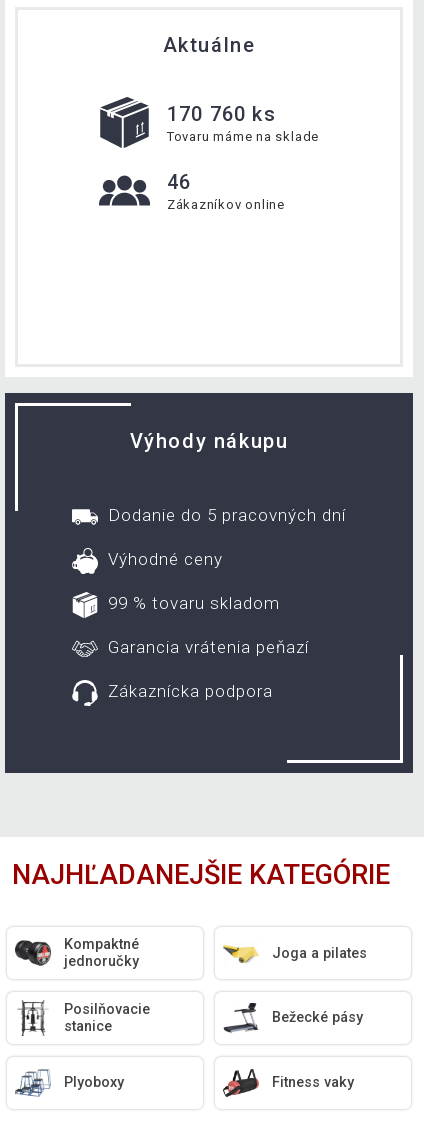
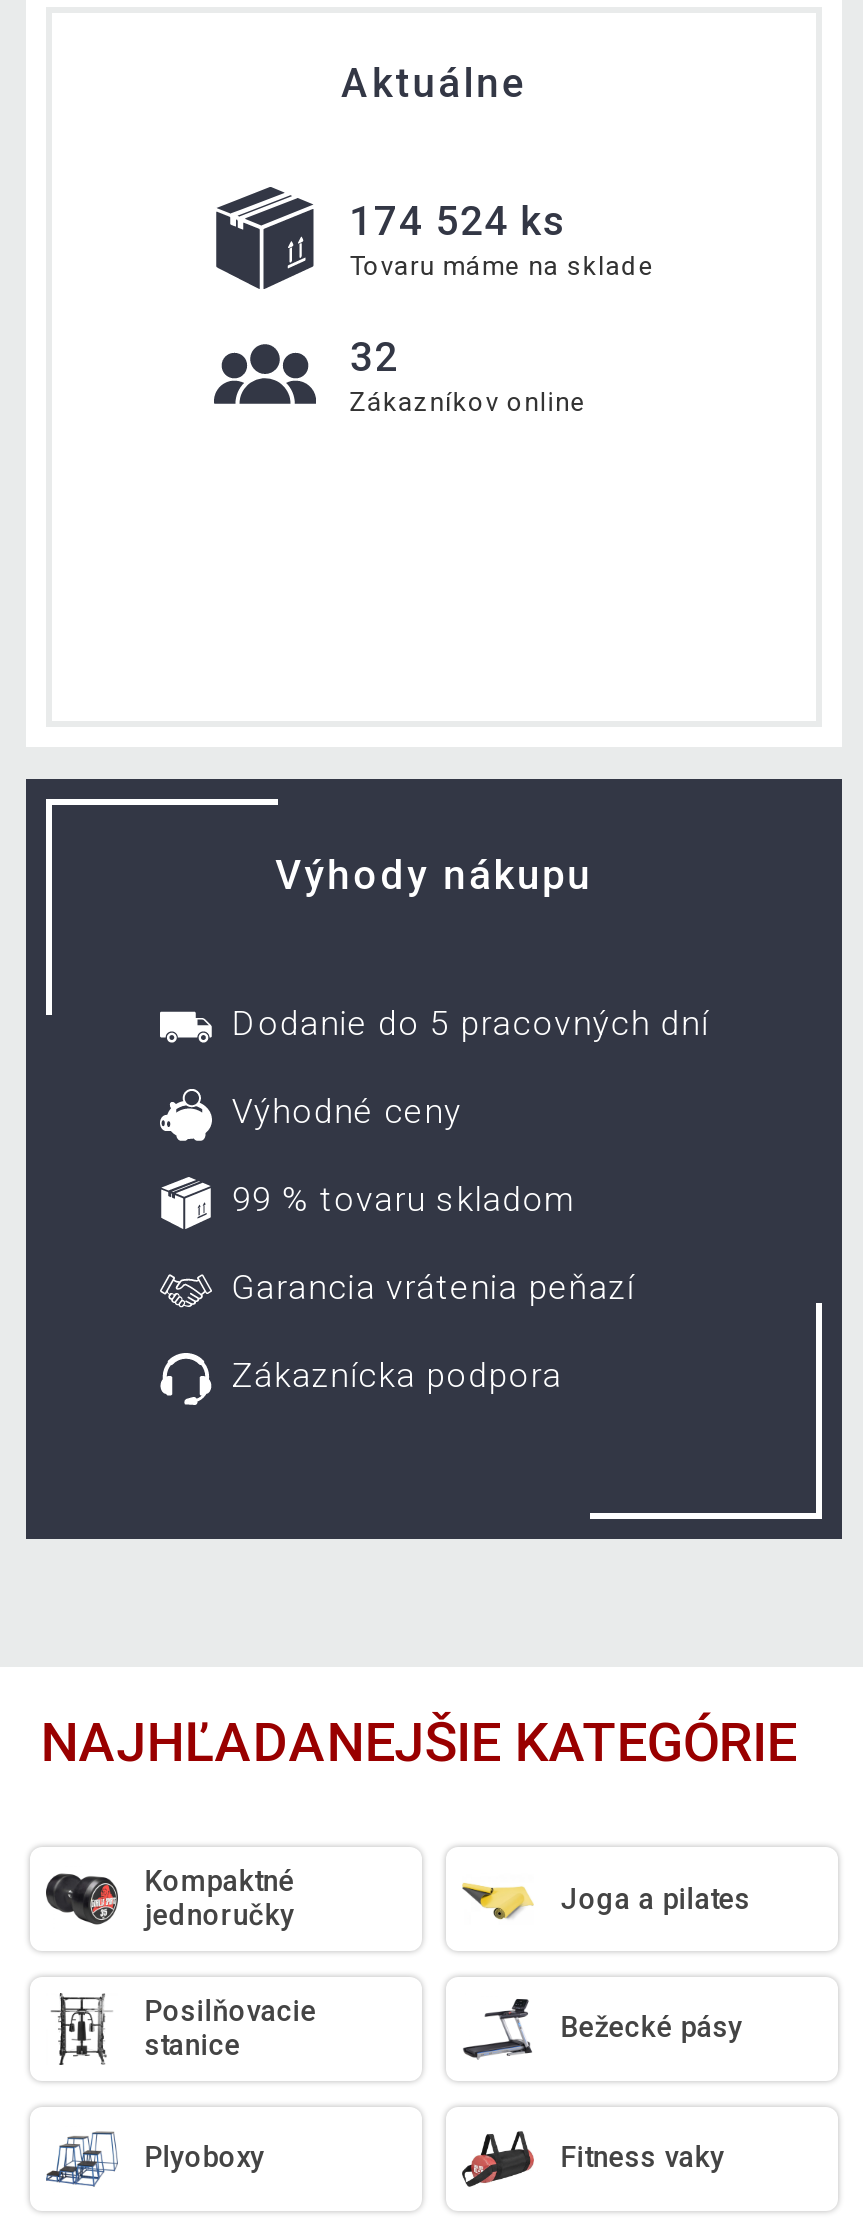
[167,102,276,126] 170 760 ks -> [350,197,568,245] 174 524 ks
[167,170,191,194] 46 -> [350,333,398,381] 32

